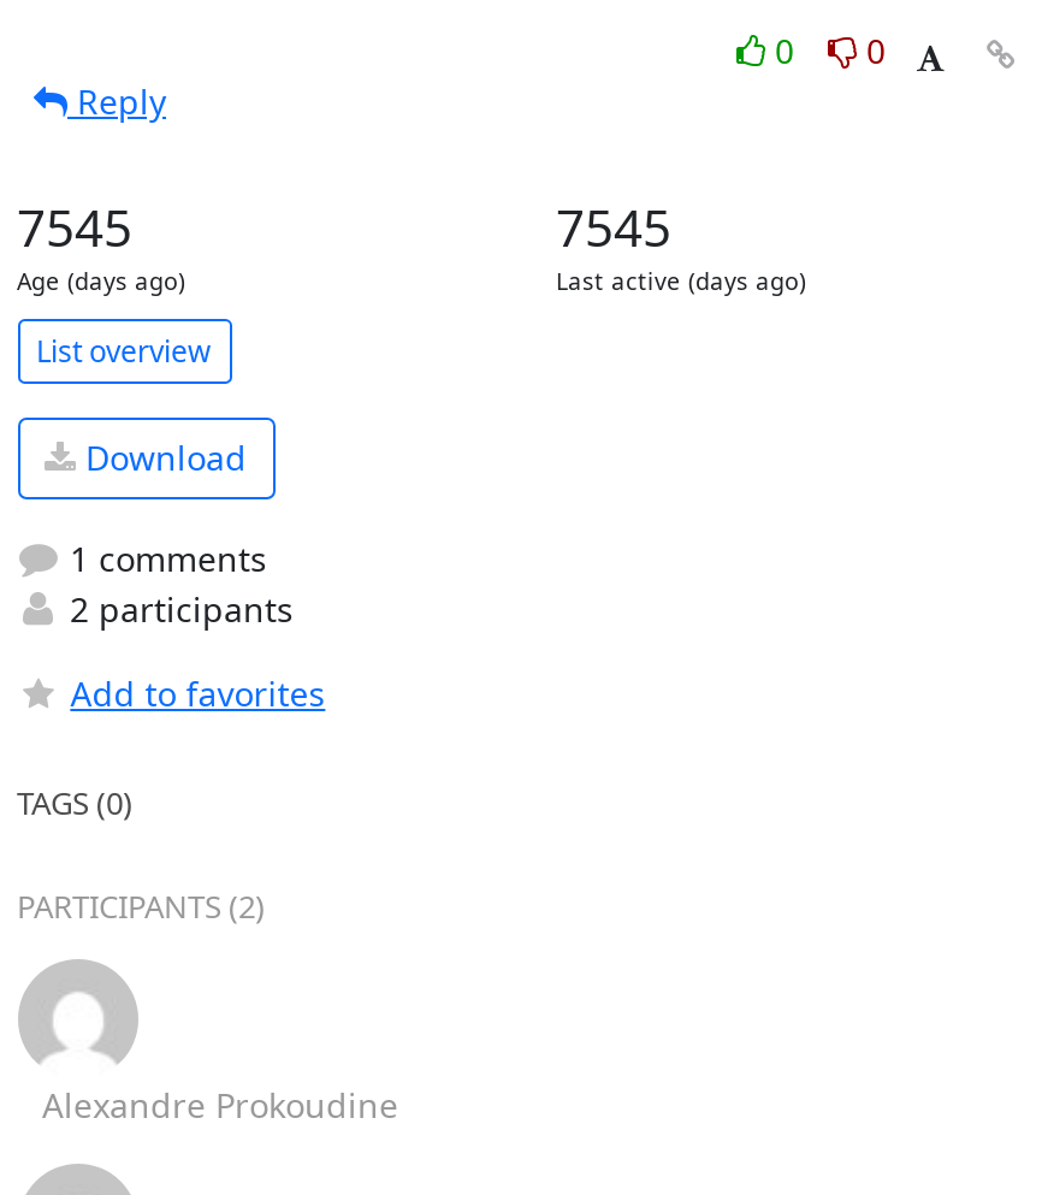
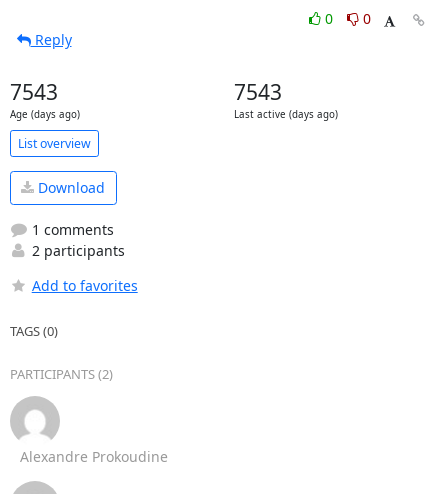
[17,194,132,261] 7545 -> [9,78,57,106] 7543
[556,194,671,261] 7545 -> [233,78,281,106] 7543

